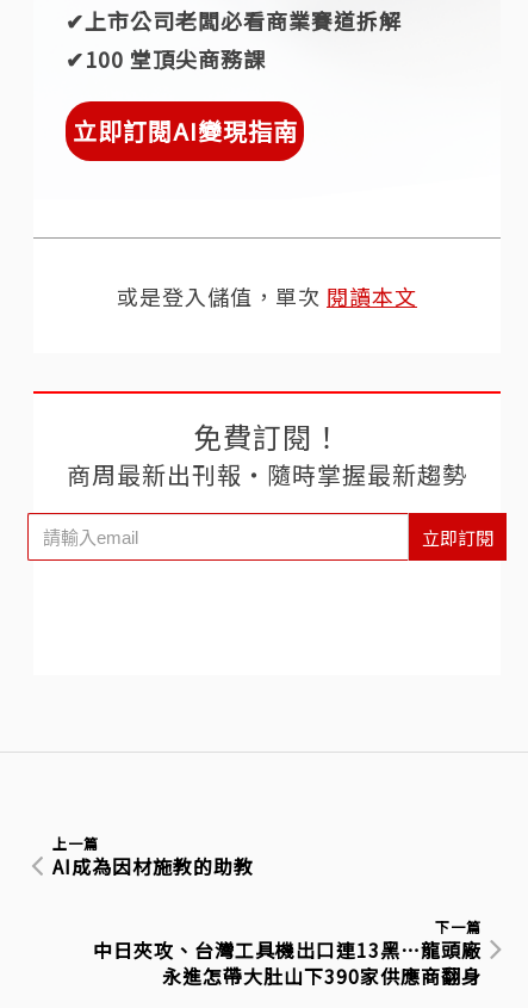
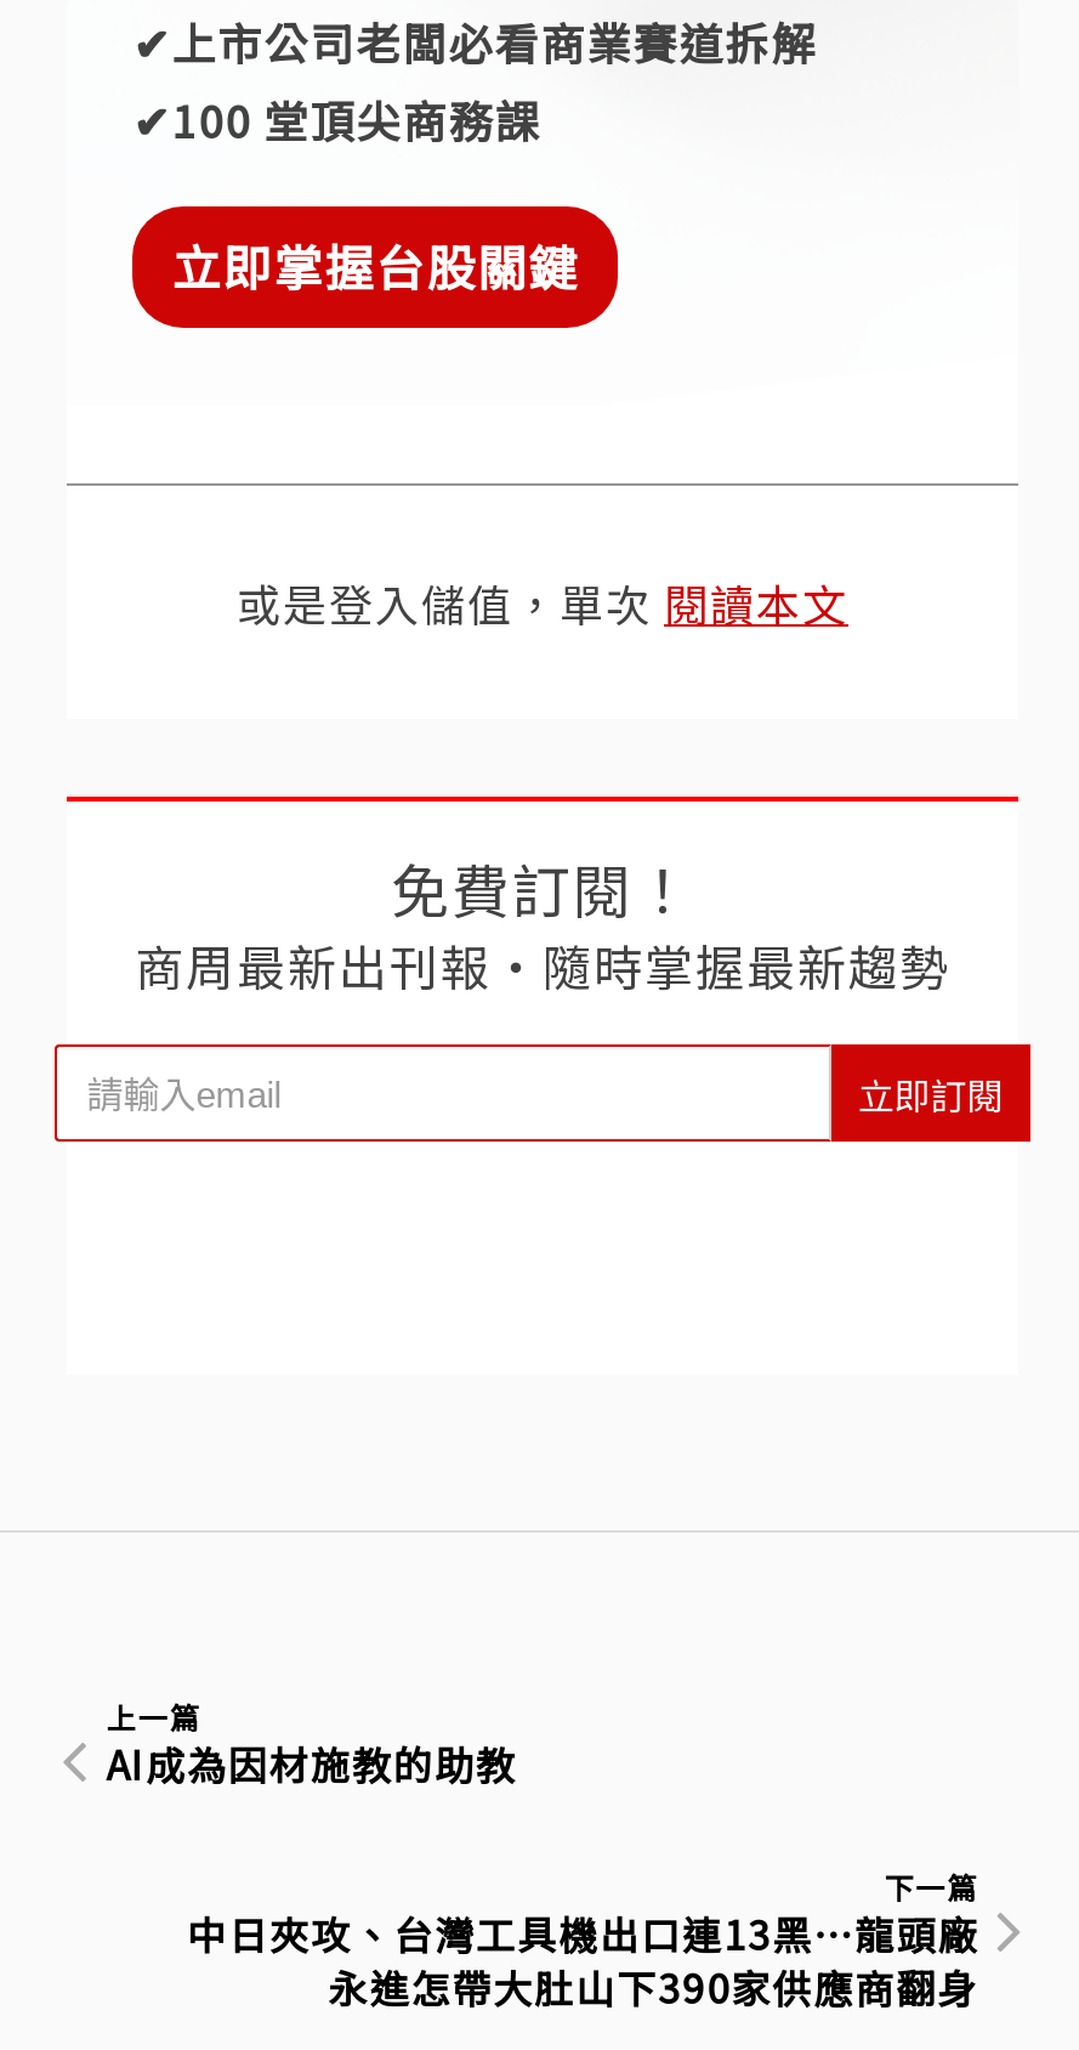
[72,114,298,148] 立即訂閱AI變現指南 -> [172,231,579,302] 立即掌握台股關鍵

